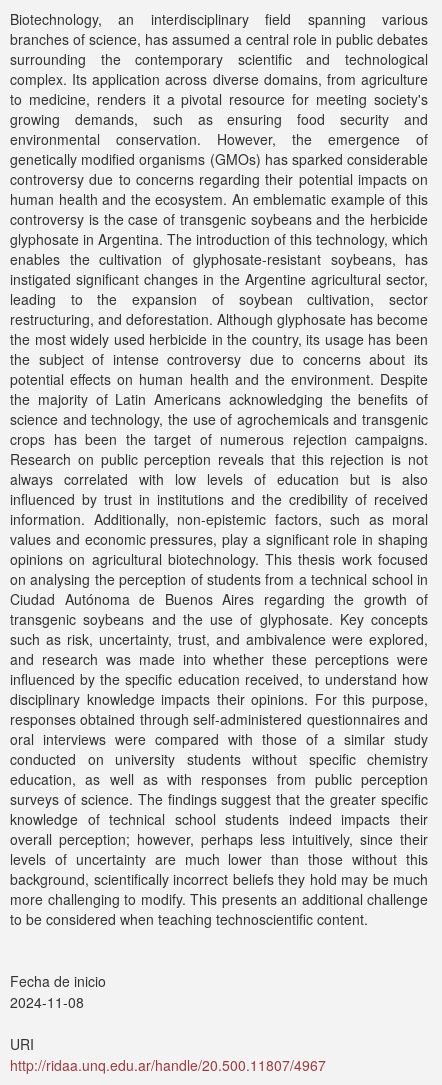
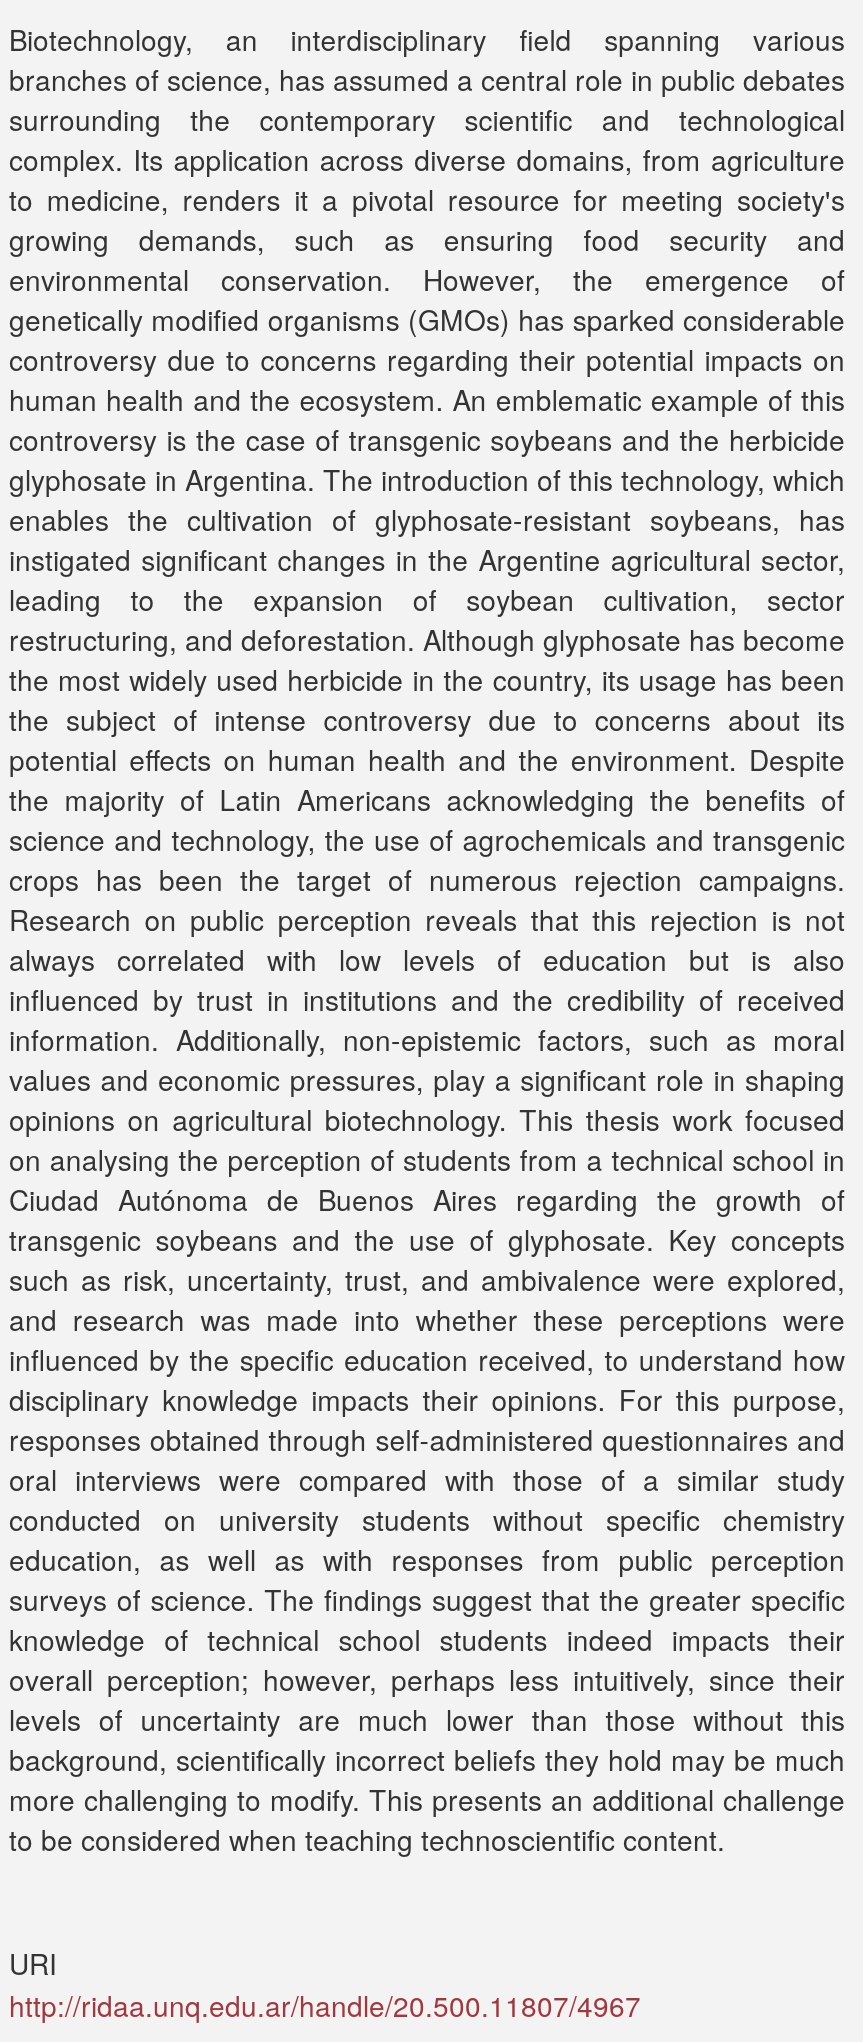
[10,971,106,1012] Fecha de inicio | 2024-11-08 -> none

